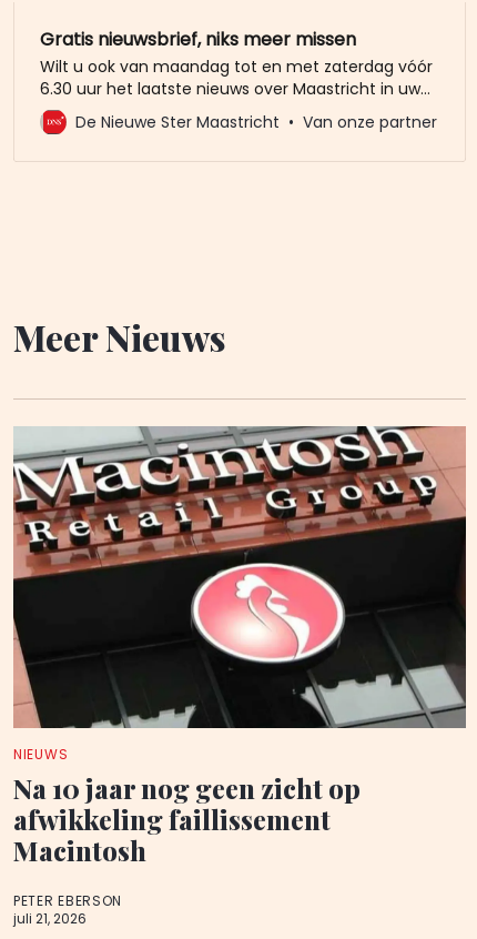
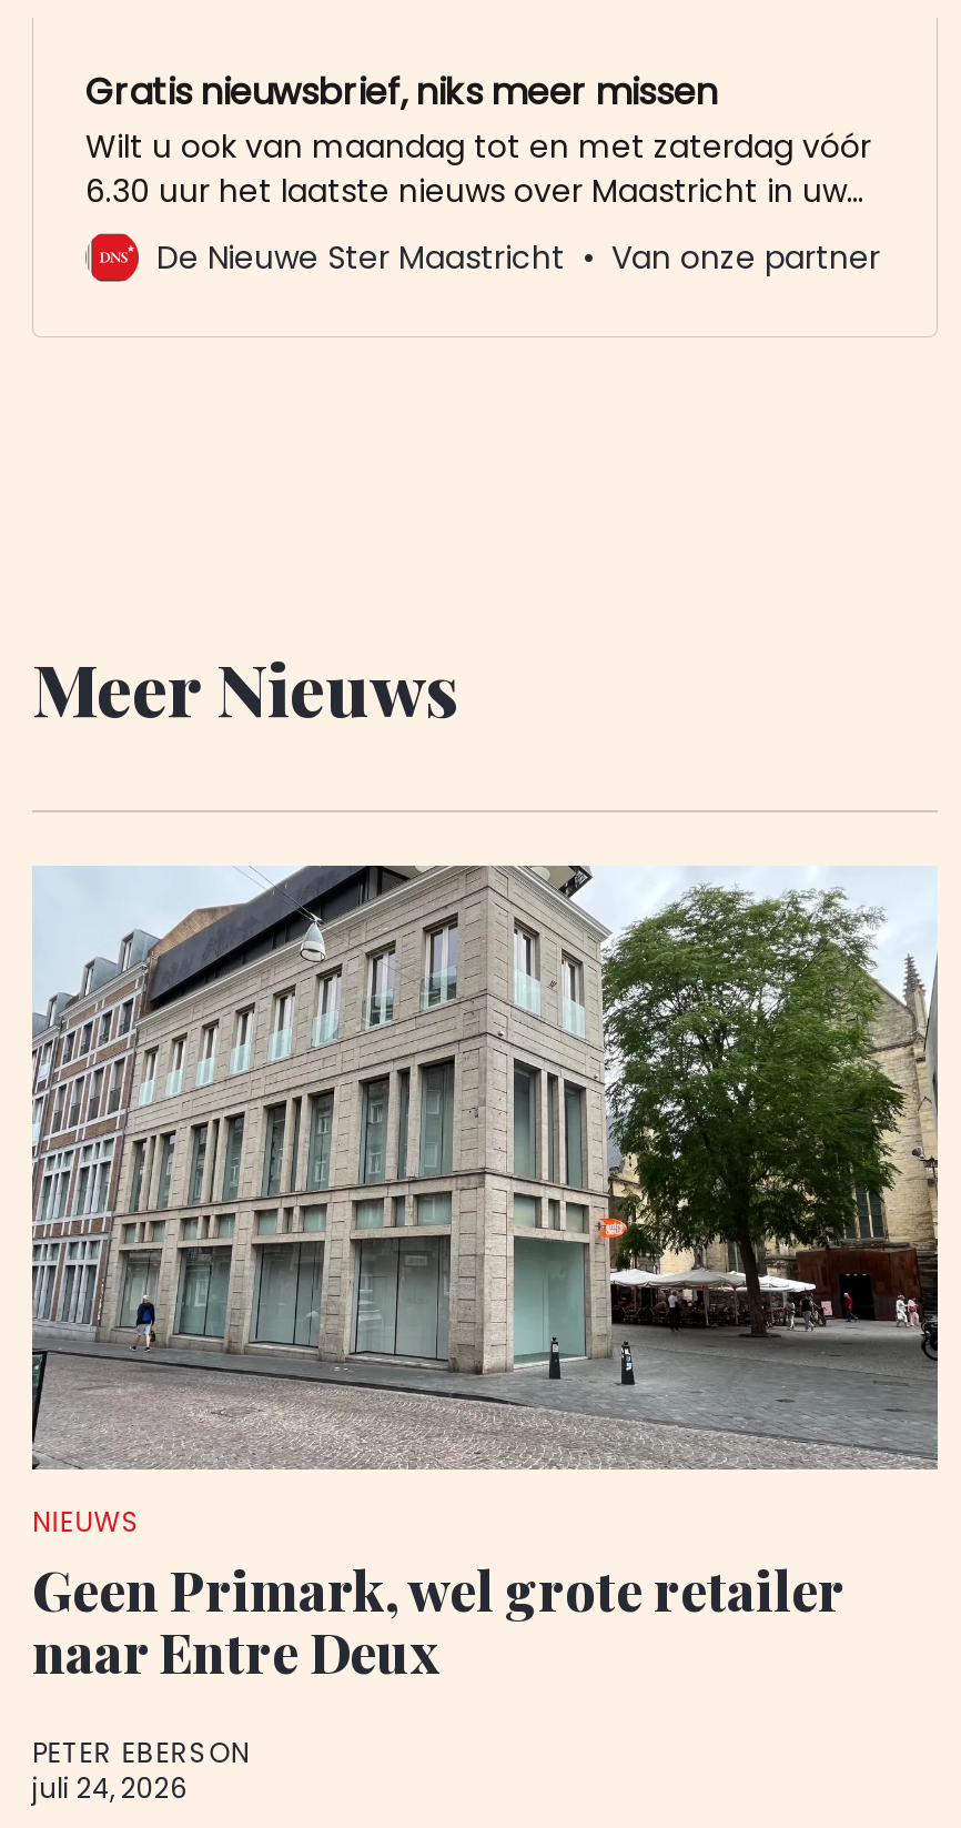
[12,425,467,868] [image] | Na 10 jaar nog geen zicht op | afwikkeling faillissement | Macintosh -> [30,866,938,1687] [image] | Geen Primark, wel grote retailer | naar Entre Deux
[13,909,87,928] juli 21, 2026 -> [32,1769,188,1807] juli 24, 2026

